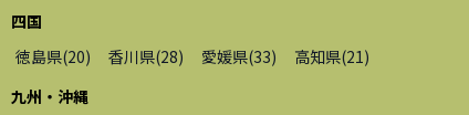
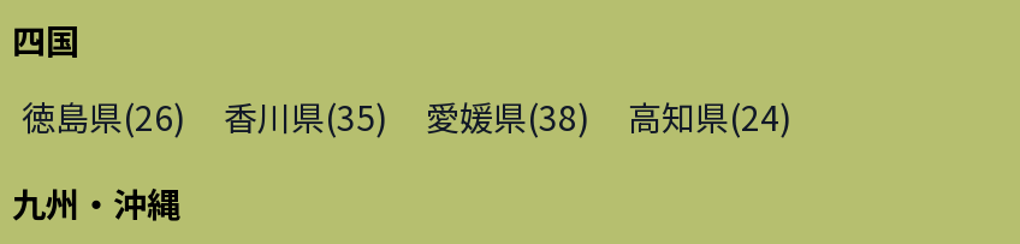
[15,45,91,67] 徳島県(20) -> [22,92,185,140] 徳島県(26)
[108,45,184,67] 香川県(28) -> [224,92,387,140] 香川県(35)
[201,45,277,67] 愛媛県(33) -> [426,92,589,140] 愛媛県(38)
[294,45,369,67] 高知県(21) -> [628,92,791,140] 高知県(24)

